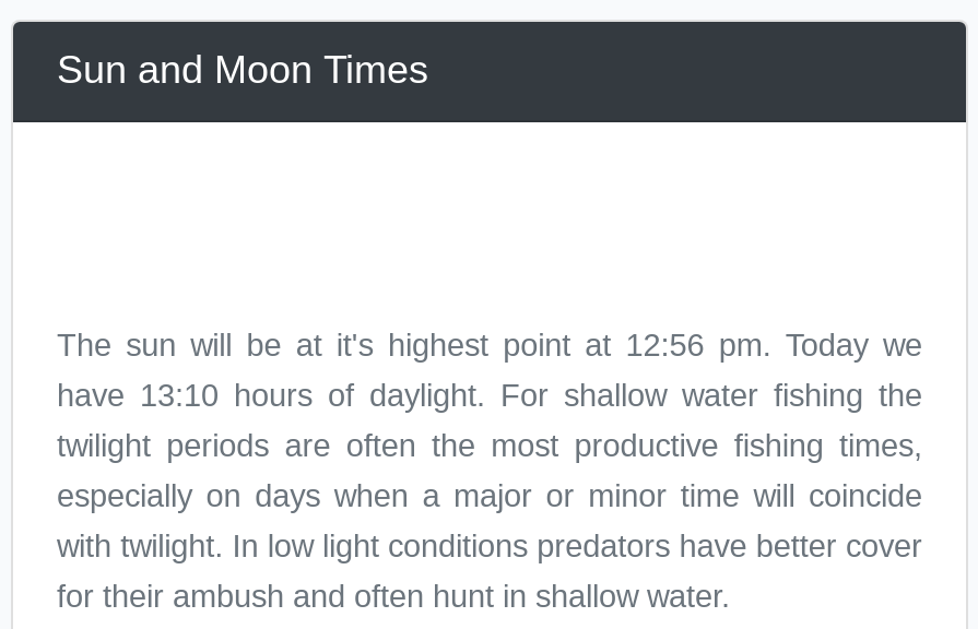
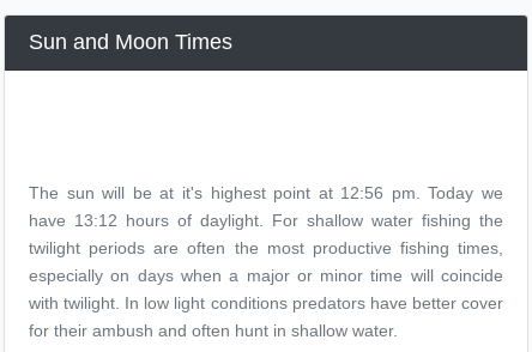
[57,377,922,412] have 13:10 hours of daylight. For shallow water fishing the -> [29,210,503,230] have 13:12 hours of daylight. For shallow water fishing the

